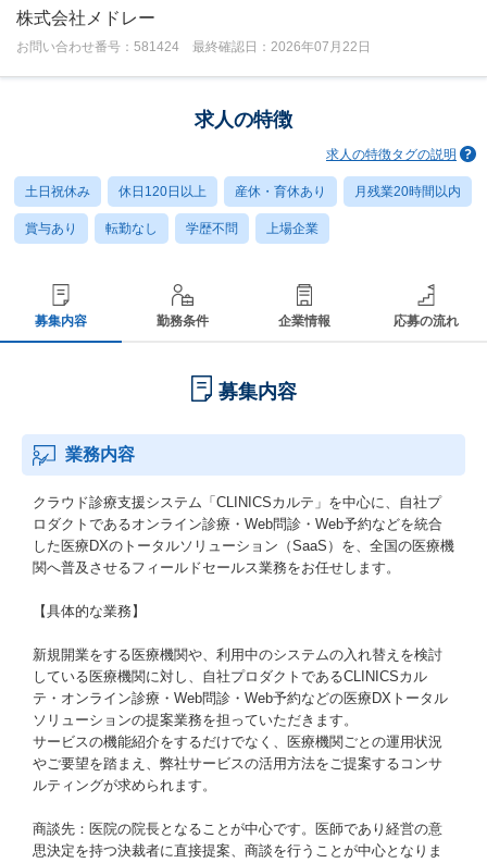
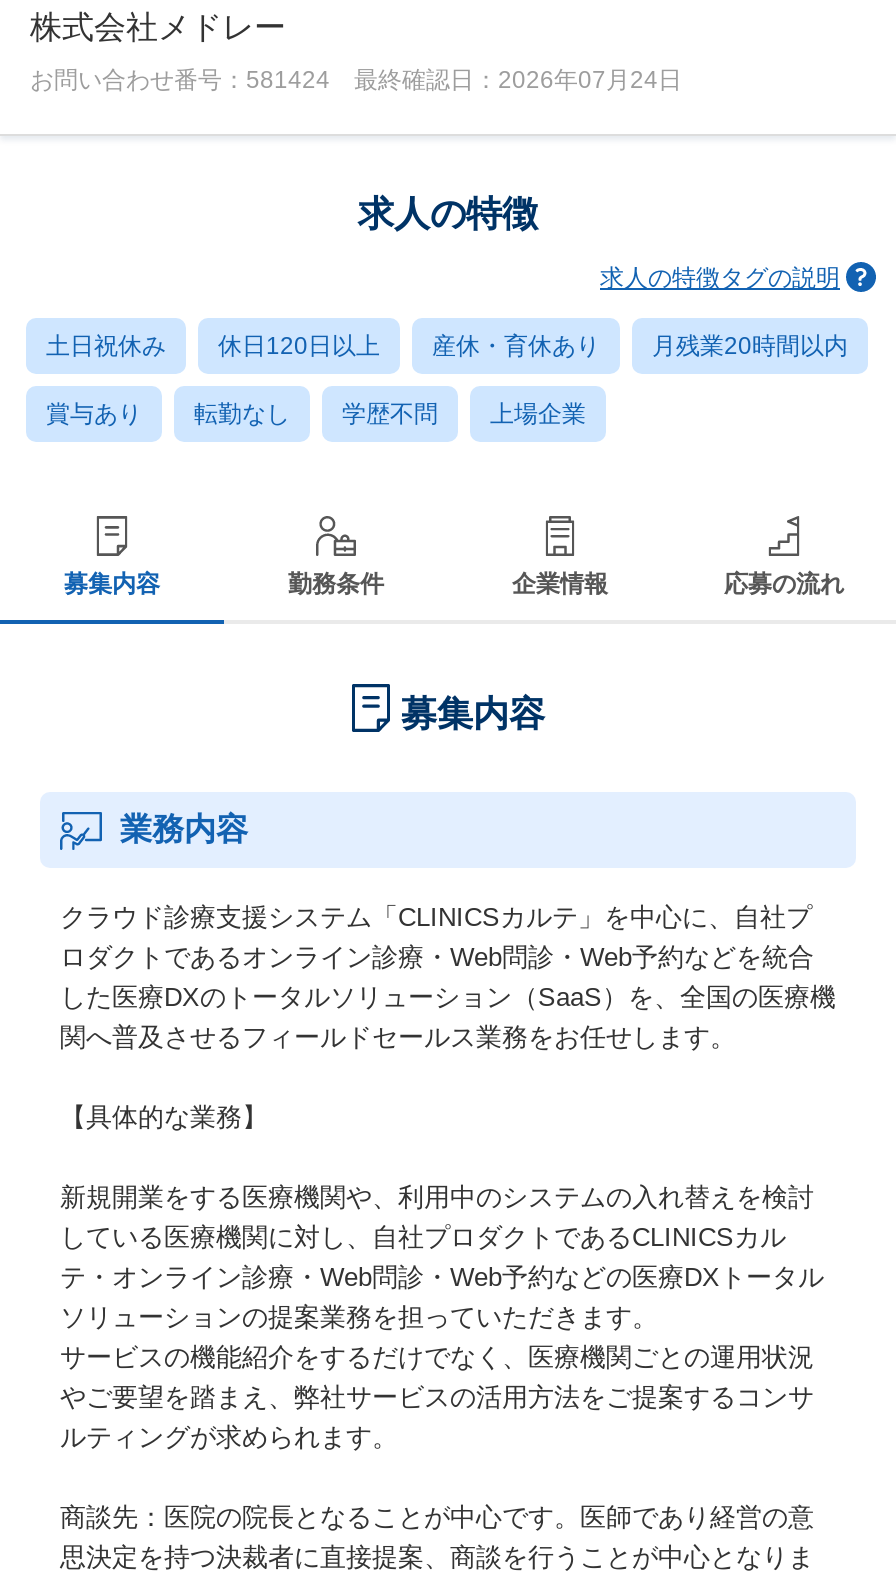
[16,39,371,54] お問い合わせ番号：581424 最終確認日：2026年07月22日 -> [30,66,682,94] お問い合わせ番号：581424 最終確認日：2026年07月24日

